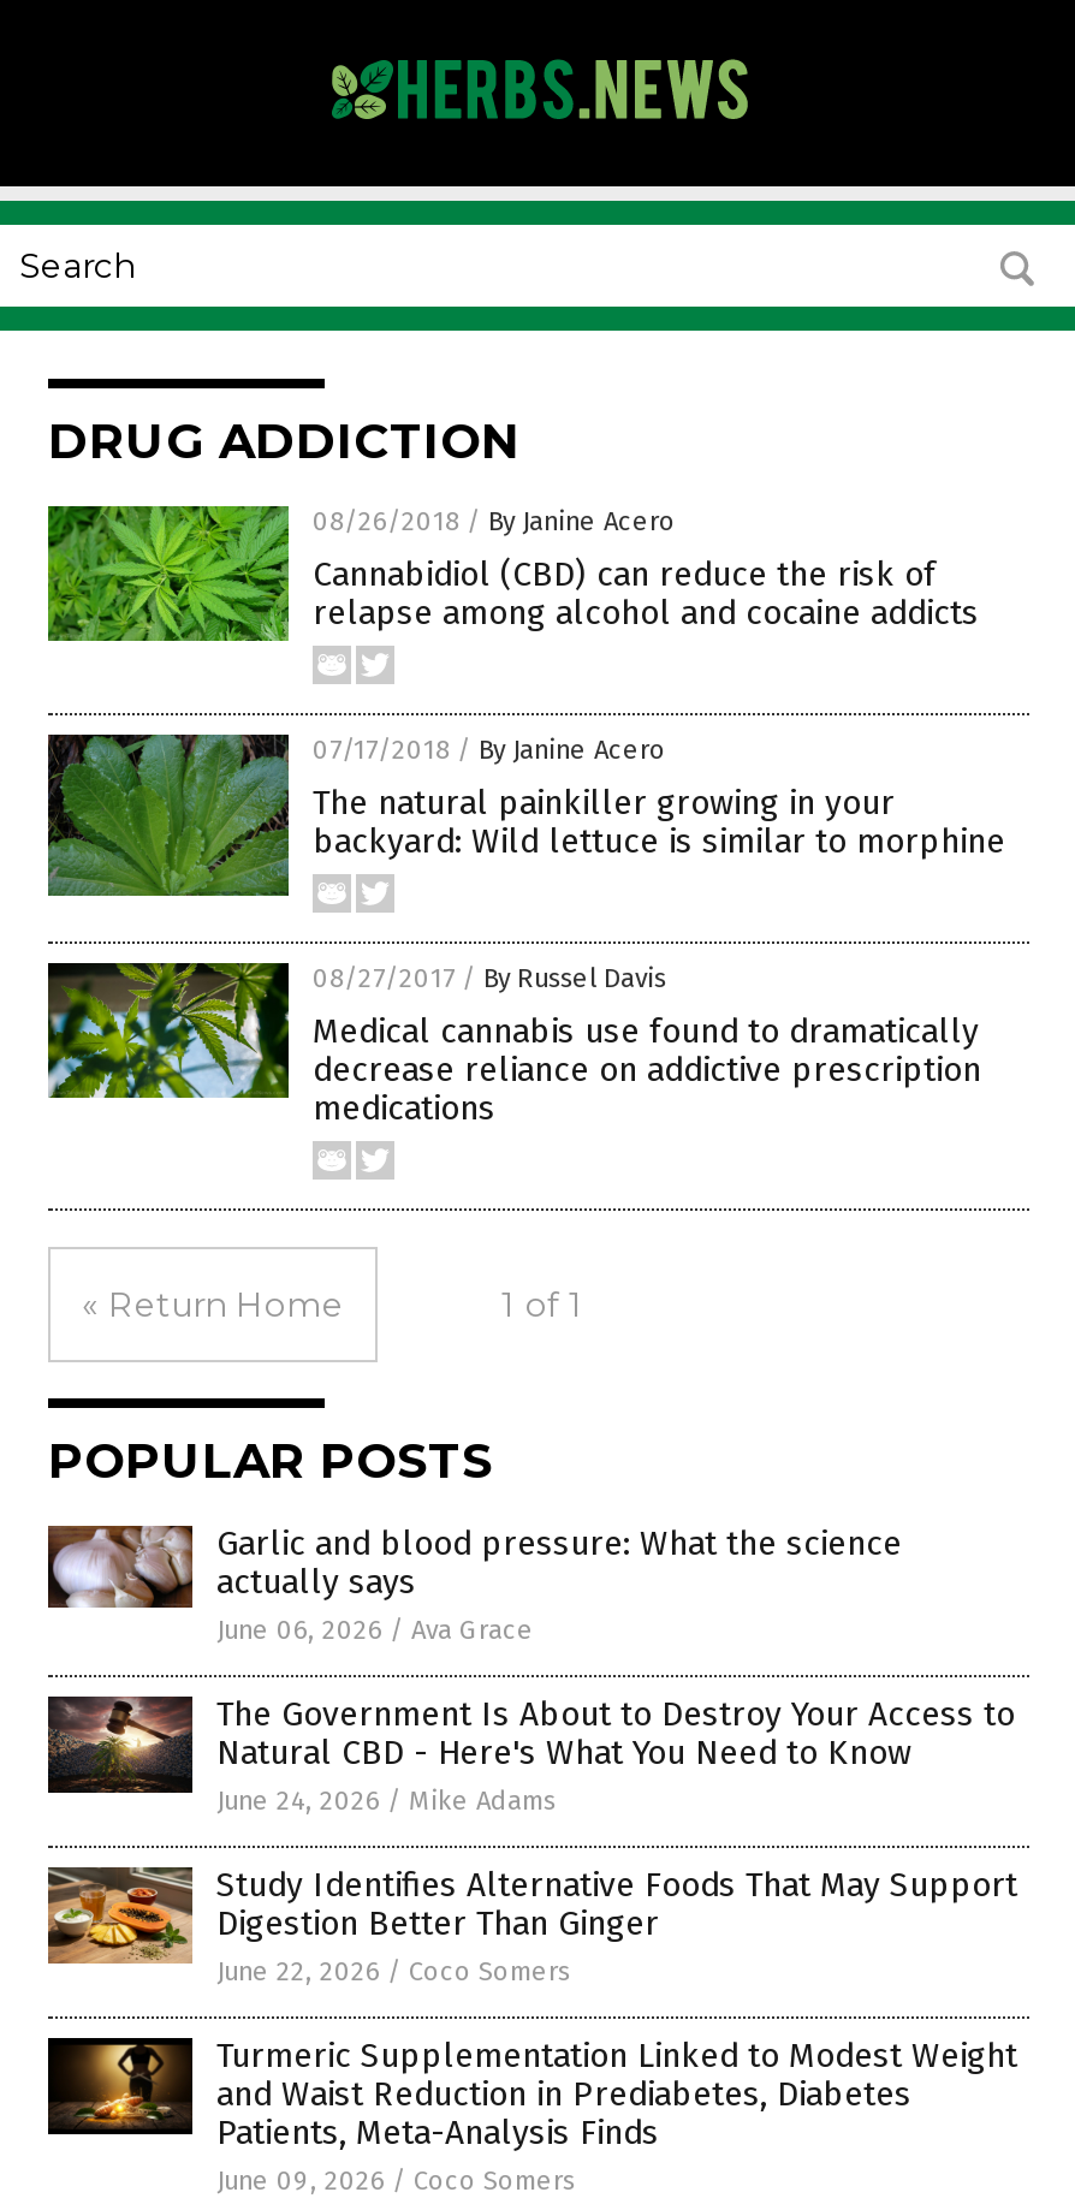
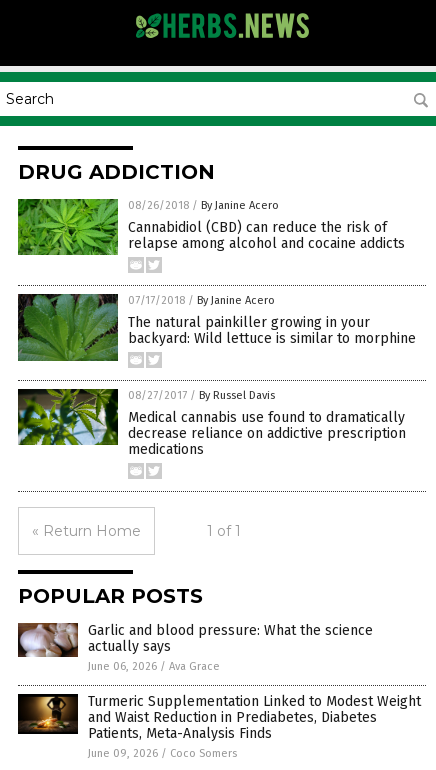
[48,1694,1017,1988] [image] | The Government Is About to Destroy Your Access to | Natural CBD - Here's What You Need to Know | June 24, 2026 / Mike Adams | Study Identifies Alternative Foods That May Support | Digestion Better Than Ginger | June 22, 2026 / Coco Somers -> none
[46,1867,183,1966] [image] -> none

